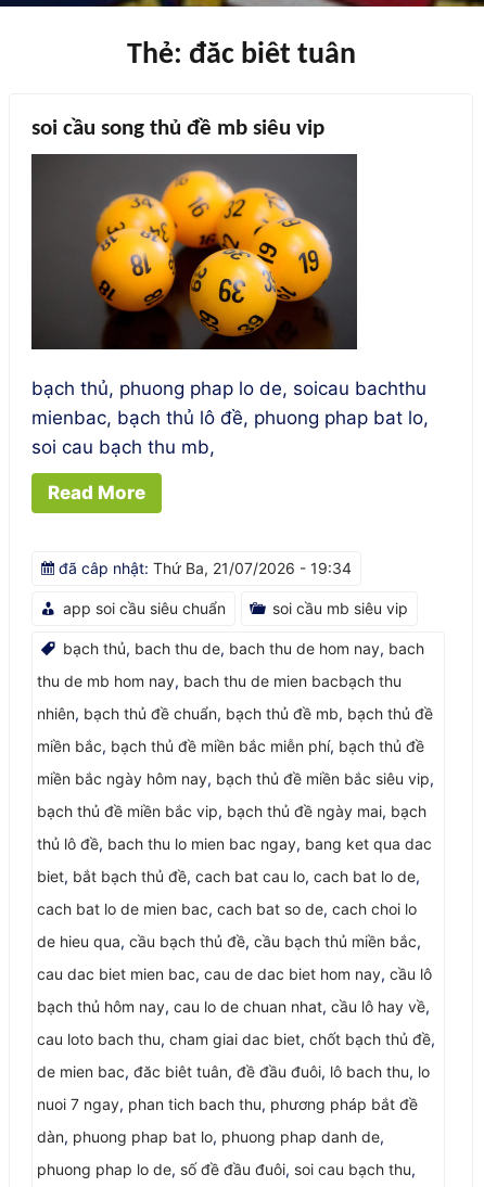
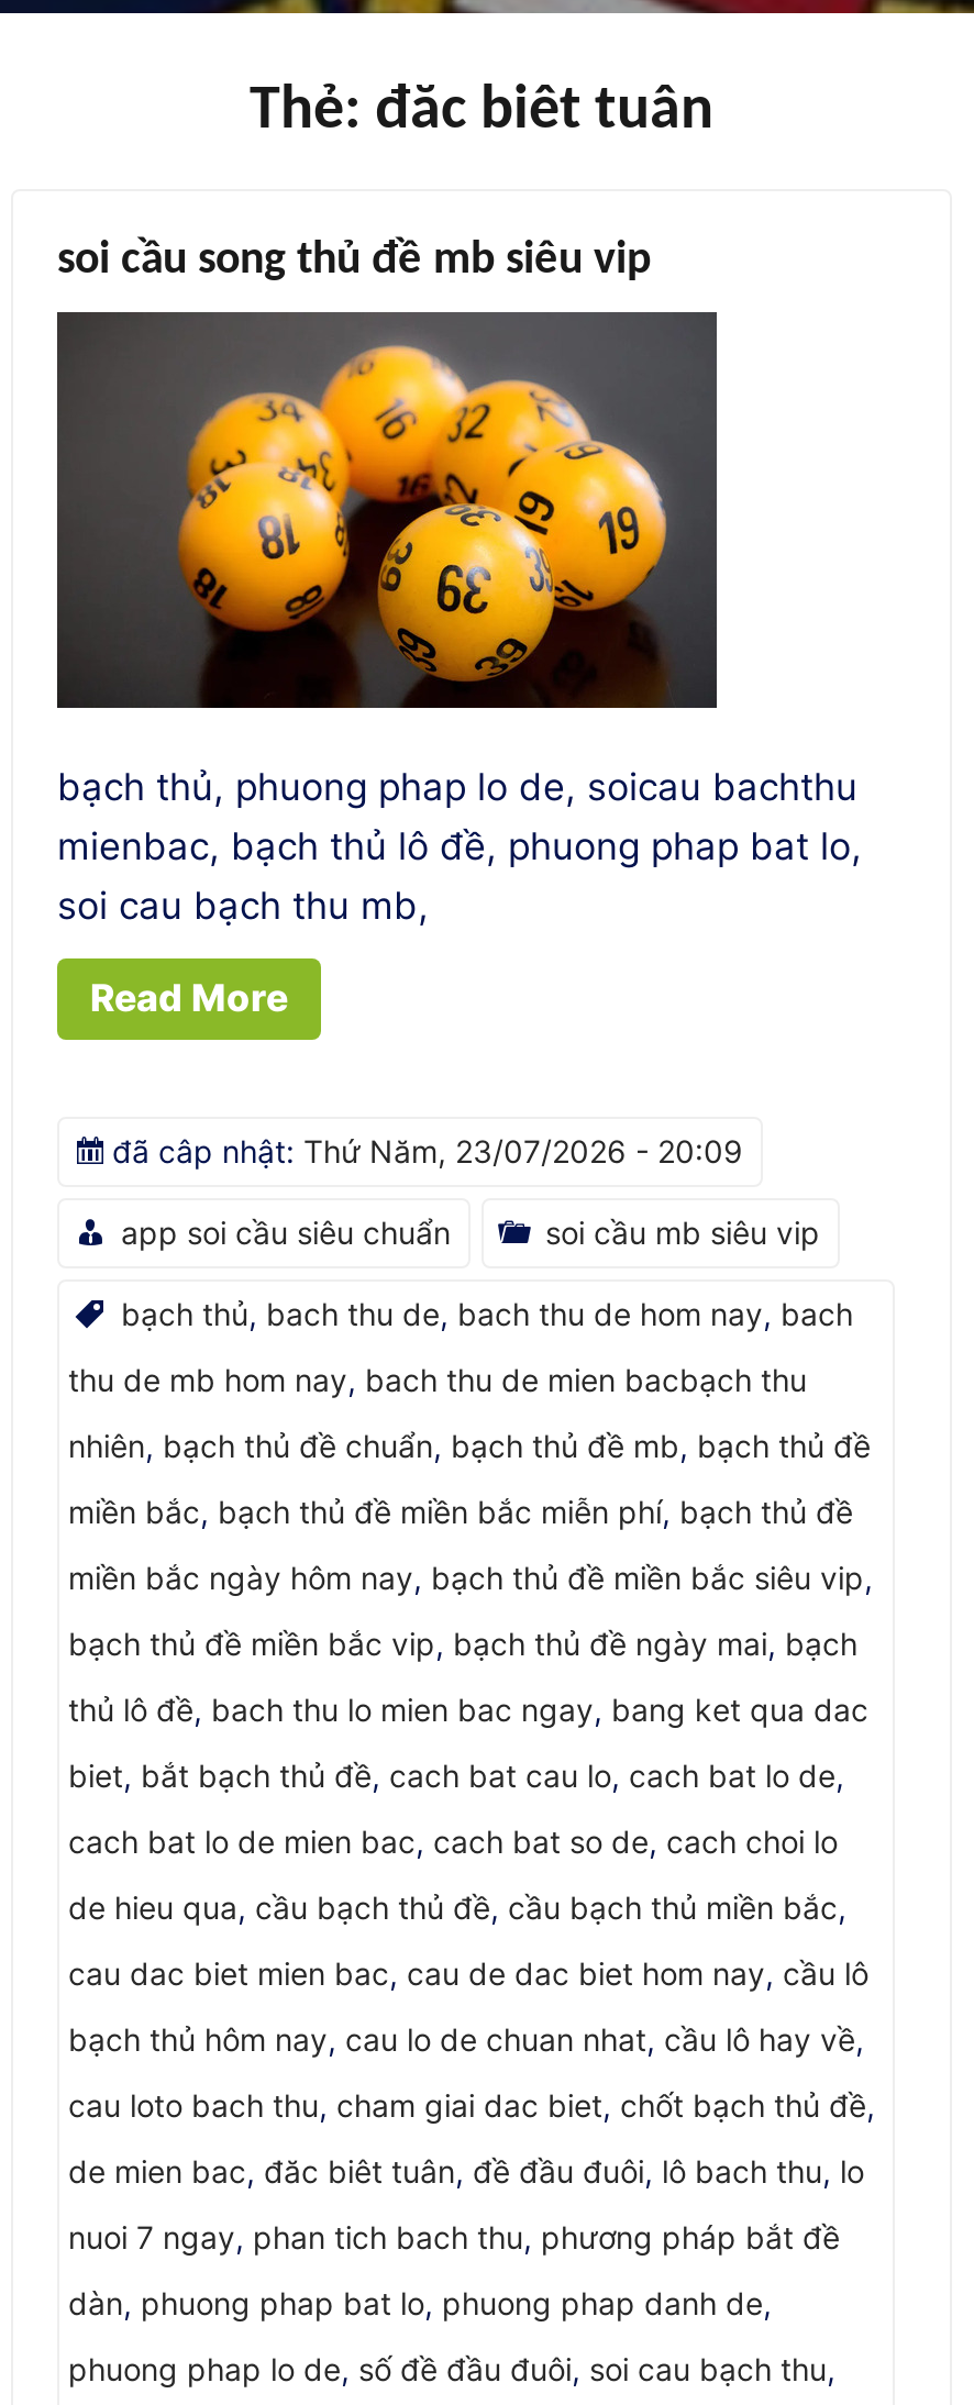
[59,558,352,577] đã câp nhật: Thứ Ba, 21/07/2026 - 19:34 -> [112,1131,743,1168] đã câp nhật: Thứ Năm, 23/07/2026 - 20:09

